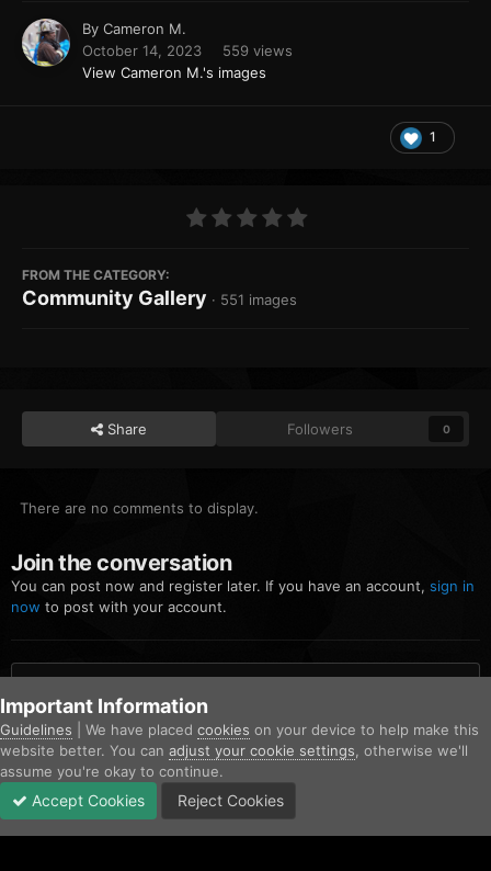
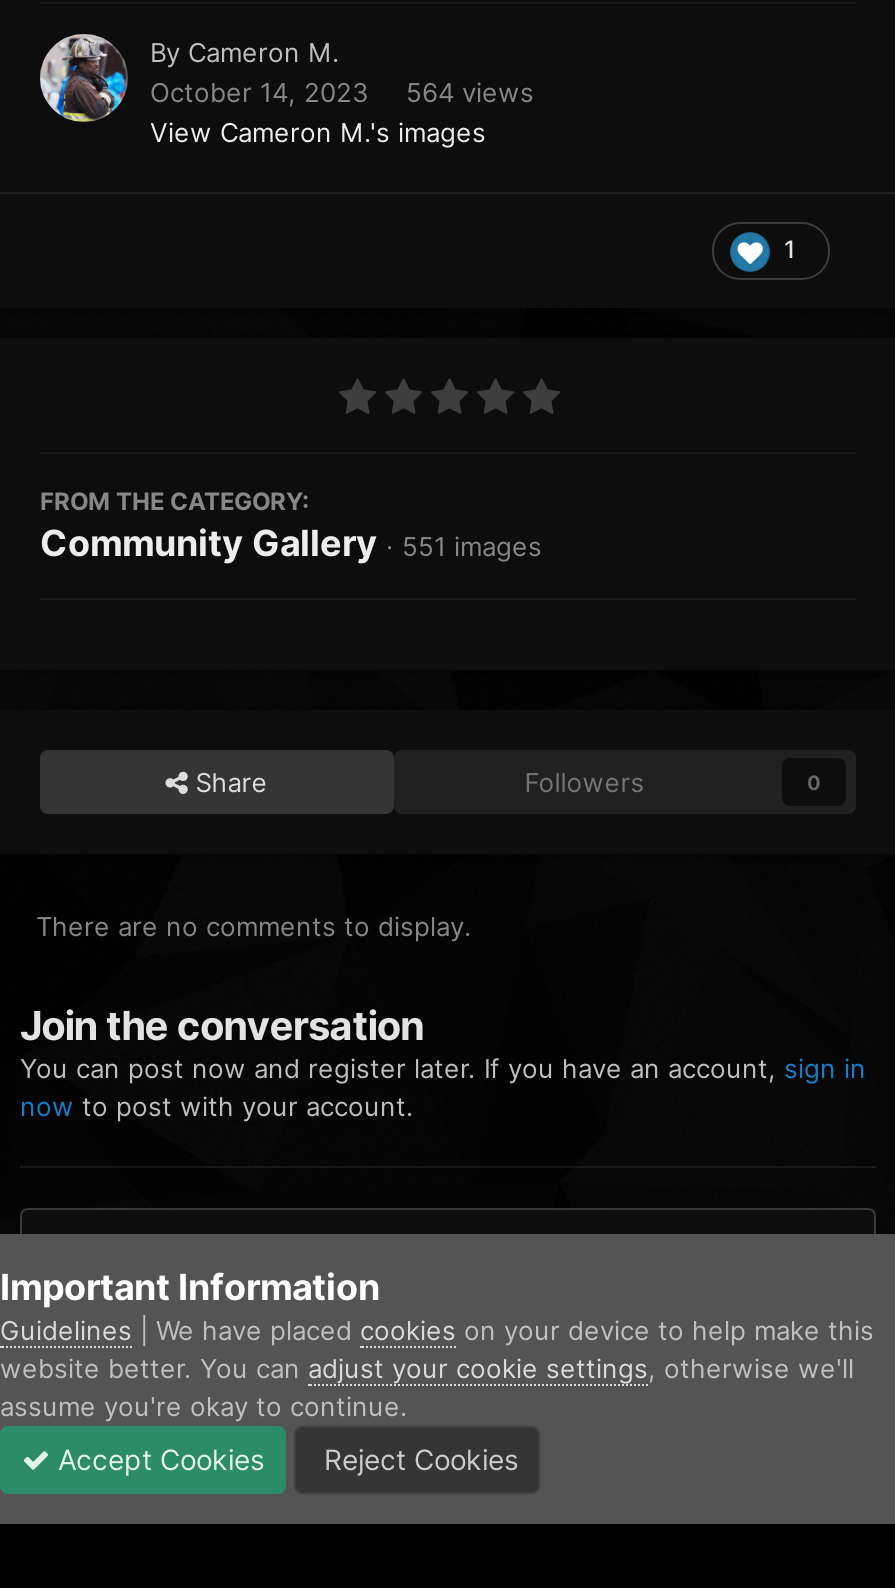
[82,42,293,59] October 14, 2023 559 views -> [150,76,534,108] October 14, 2023 564 views

